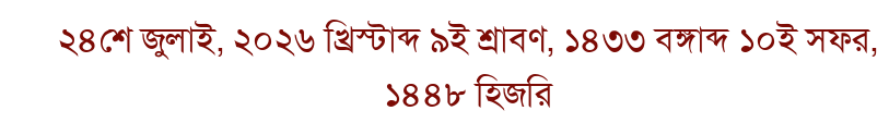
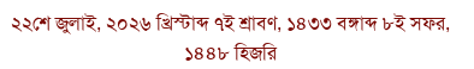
[58,19,878,62] ২৪শে জুলাই, ২০২৬ খ্রিস্টাব্দ ৯ই শ্রাবণ, ১৪৩৩ বঙ্গাব্দ ১০ই সফর, -> [11,12,450,36] ২২শে জুলাই, ২০২৬ খ্রিস্টাব্দ ৭ই শ্রাবণ, ১৪৩৩ বঙ্গাব্দ ৮ই সফর,

